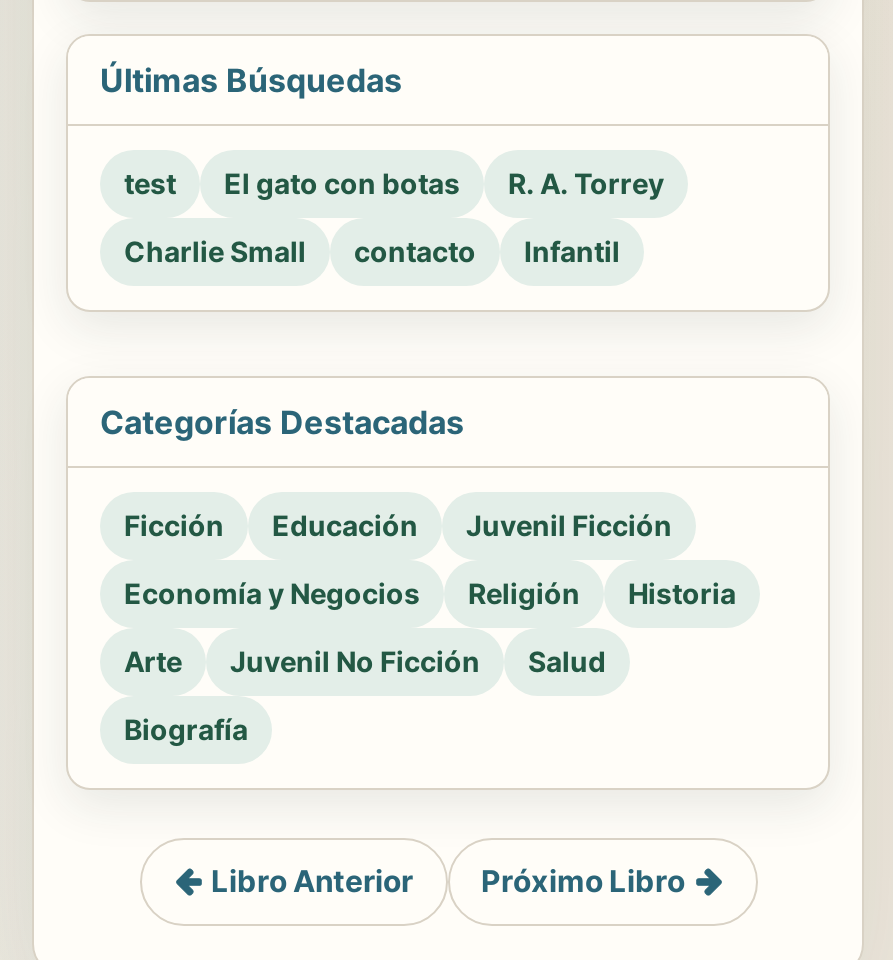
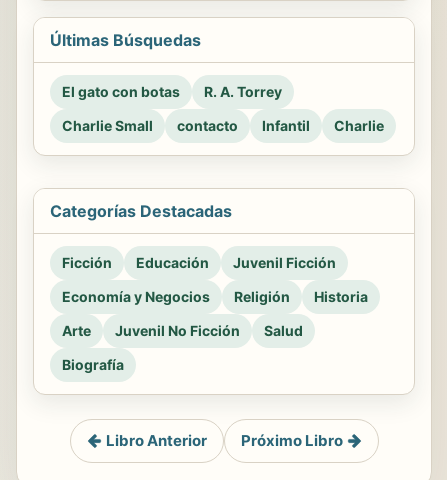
[124,165,176,199] test -> none
none -> [334,117,384,134] Charlie

